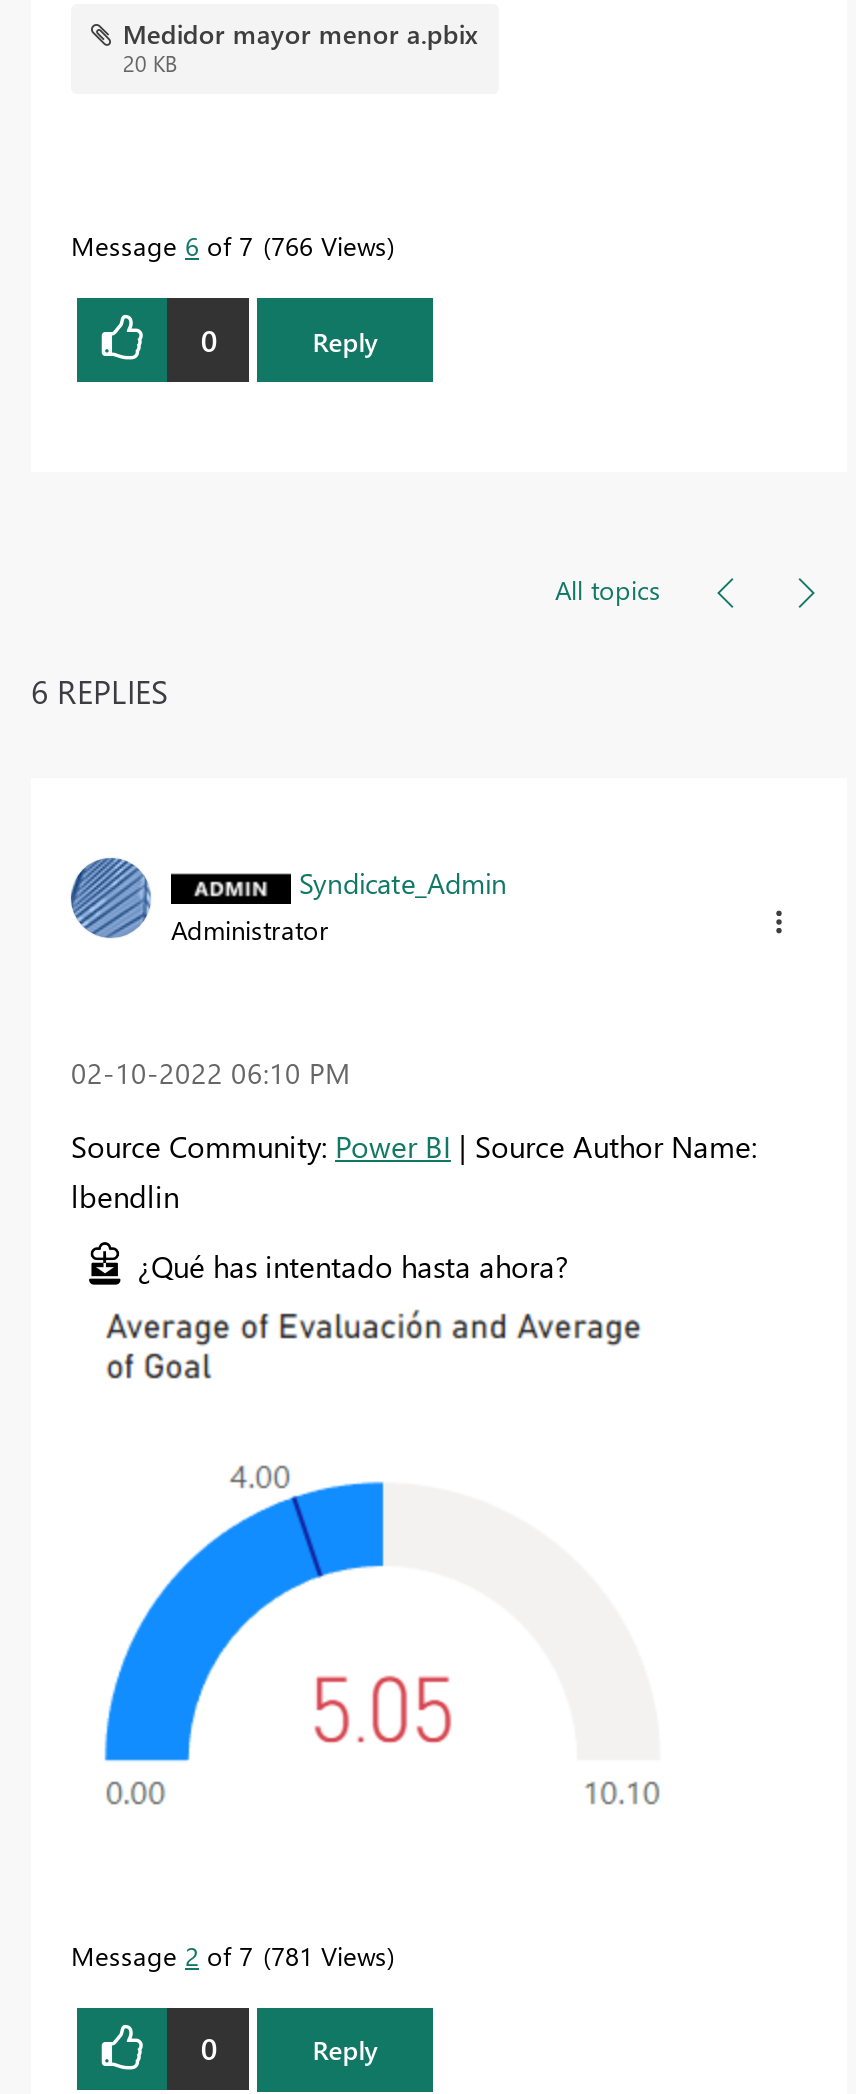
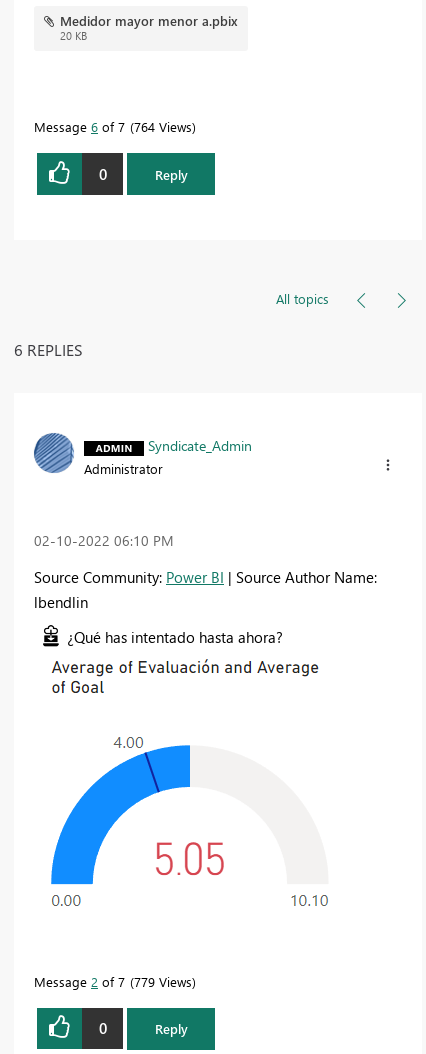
[71,229,387,263] Message 6 of 7 766 Views -> [34,118,192,135] Message 6 of 7 764 Views
[71,1937,387,1971] Message 2 of 7 781 Views -> [34,973,192,990] Message 2 of 7 779 Views

